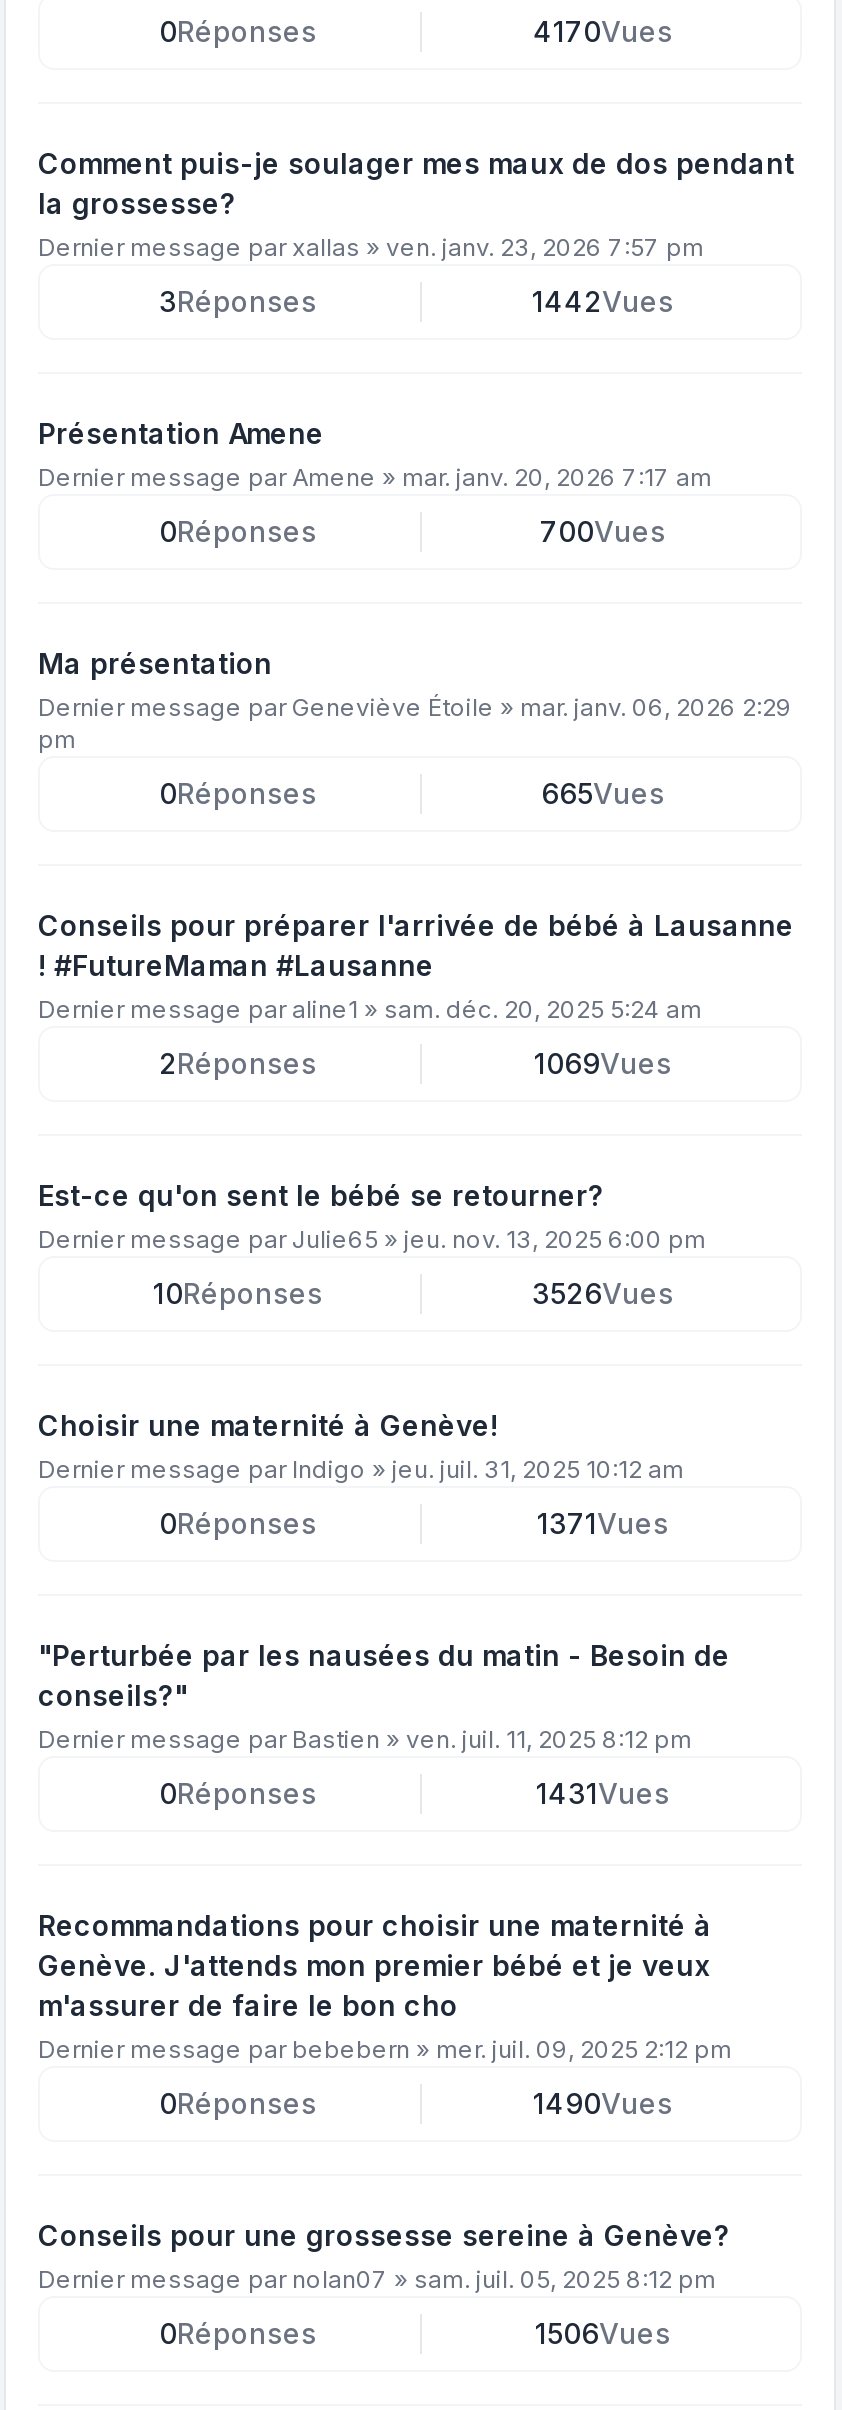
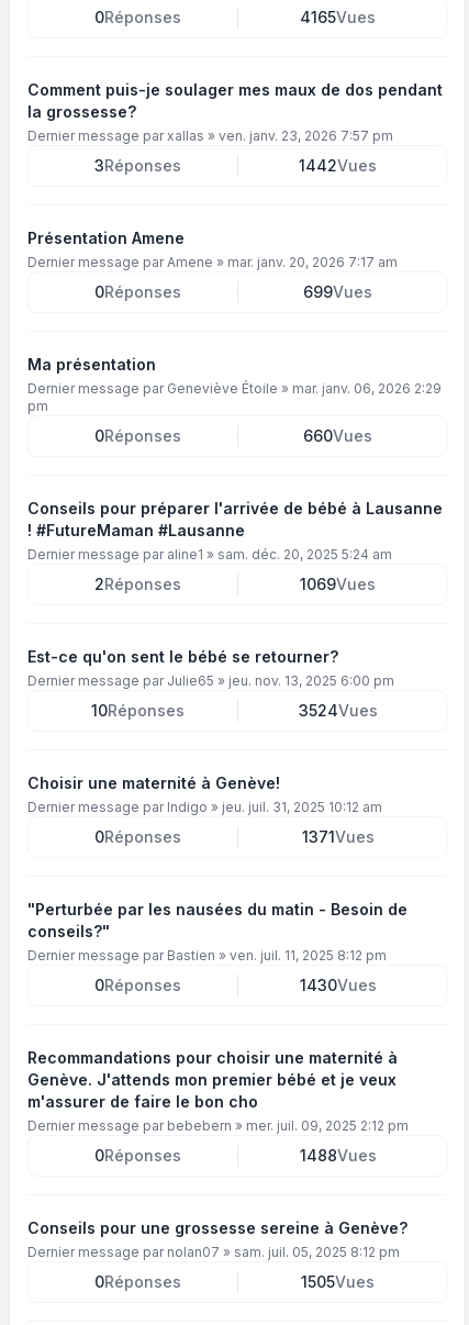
[533,14,673,48] 4170Vues -> [300,8,376,26] 4165Vues
[540,514,666,548] 700Vues -> [303,282,372,301] 699Vues
[541,776,665,810] 665Vues -> [303,426,372,445] 660Vues
[532,1276,674,1310] 3526Vues -> [298,701,377,720] 3524Vues
[536,1776,670,1810] 1431Vues -> [299,976,376,994] 1430Vues
[533,2086,673,2120] 1490Vues -> [299,1146,376,1165] 1488Vues
[535,2316,671,2350] 1506Vues -> [301,1272,375,1291] 1505Vues

